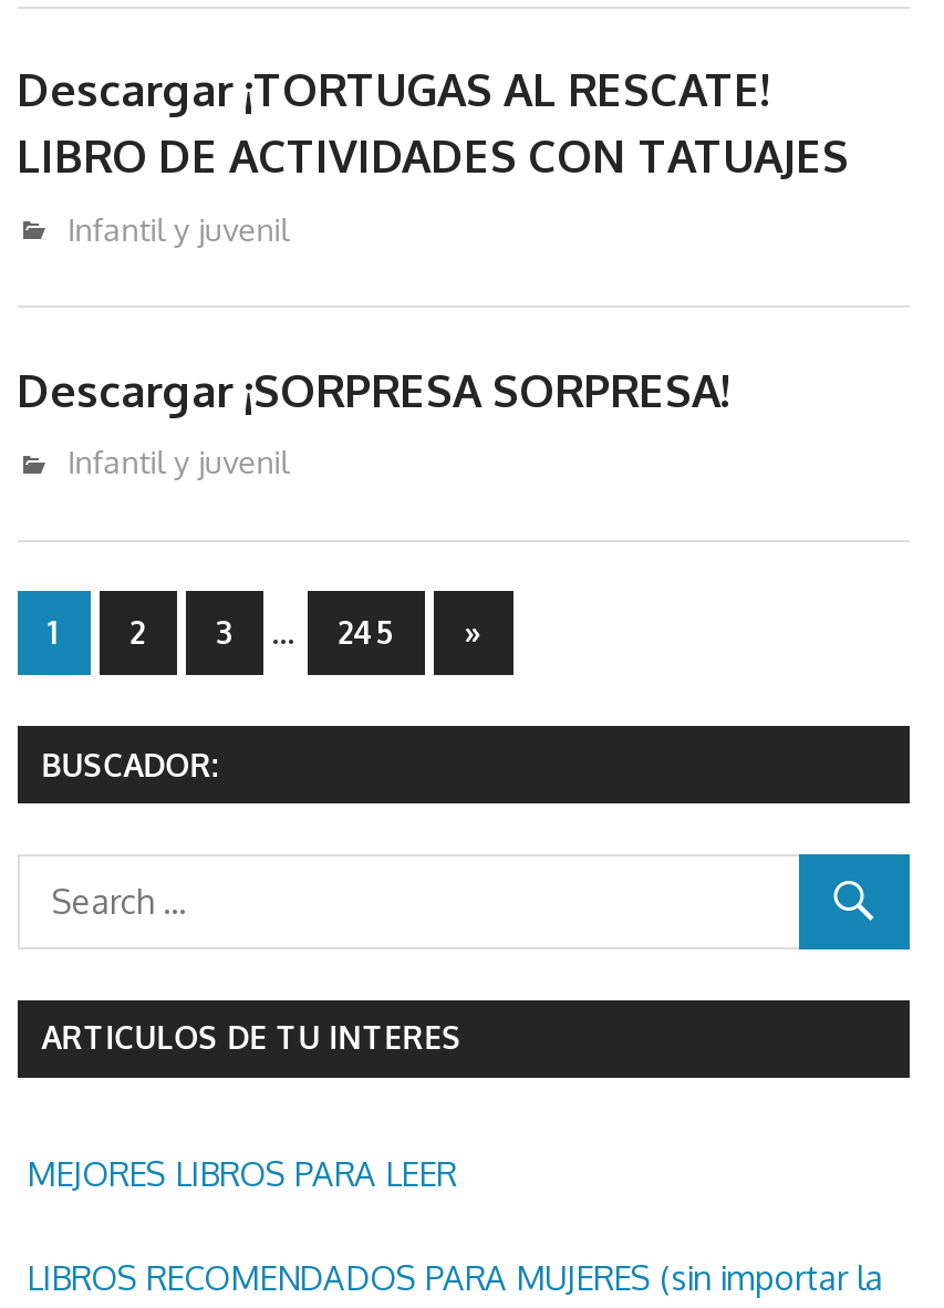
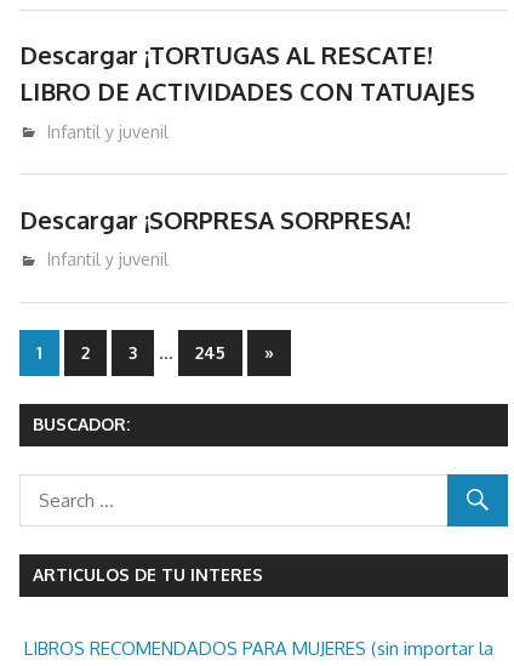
[27,1152,456,1194] MEJORES LIBROS PARA LEER -> none

